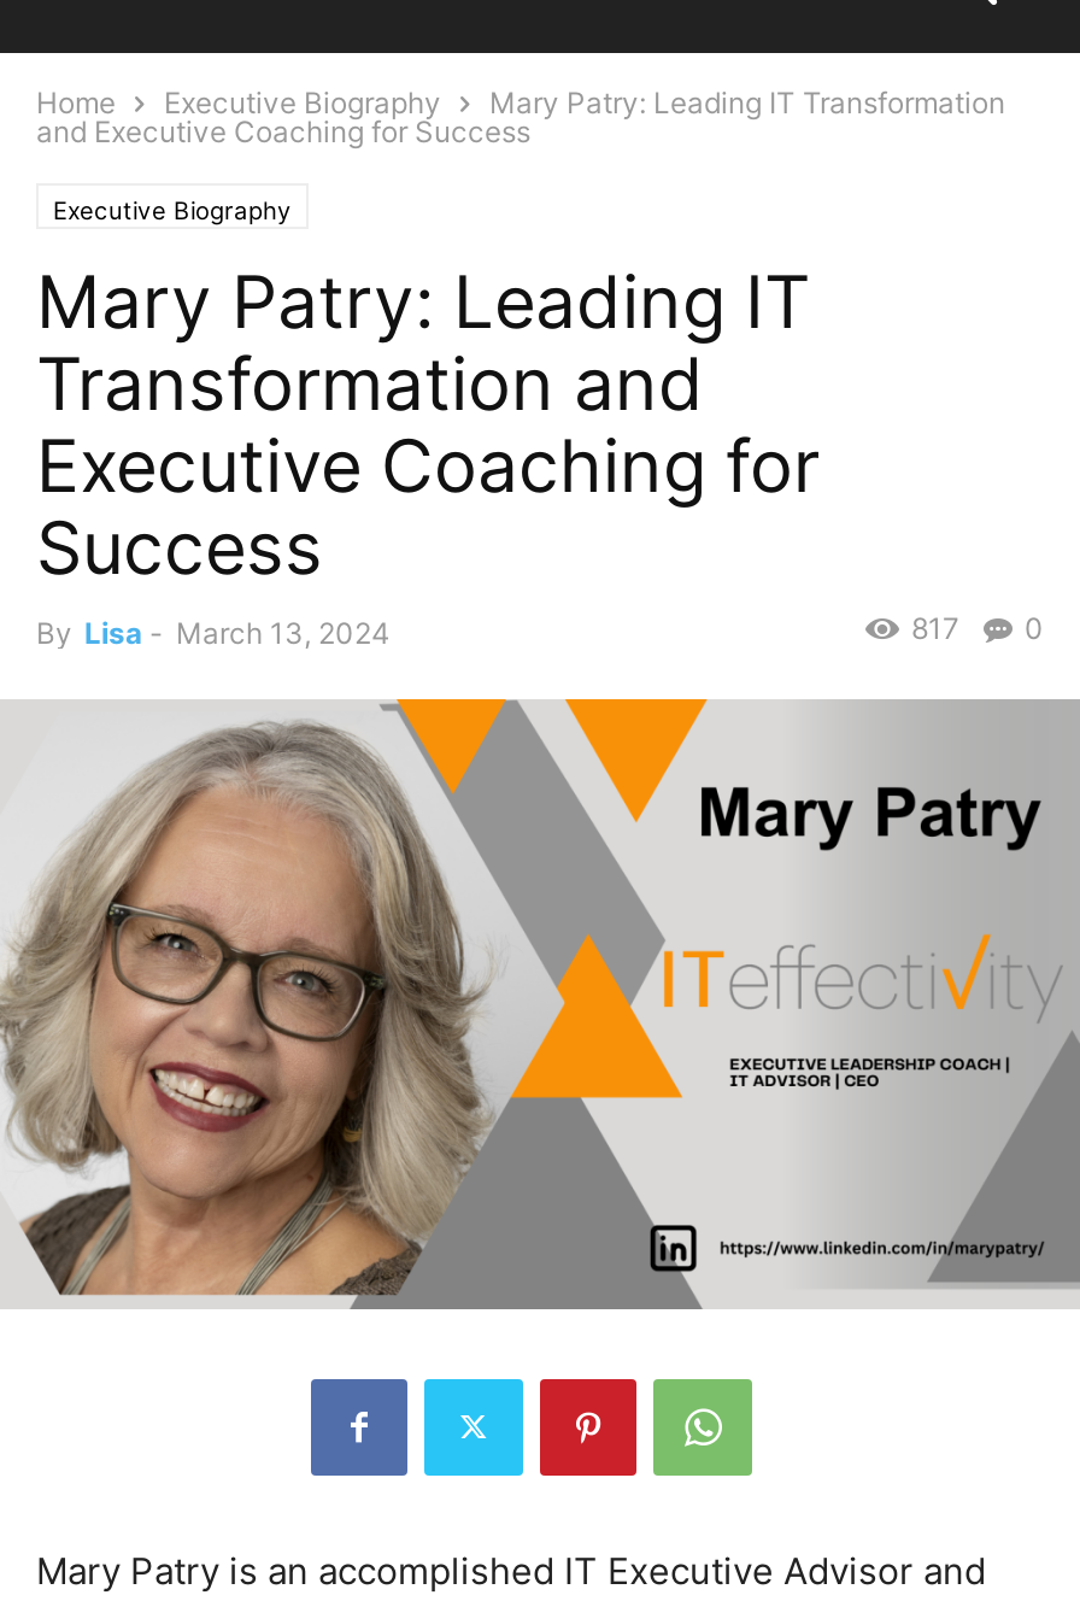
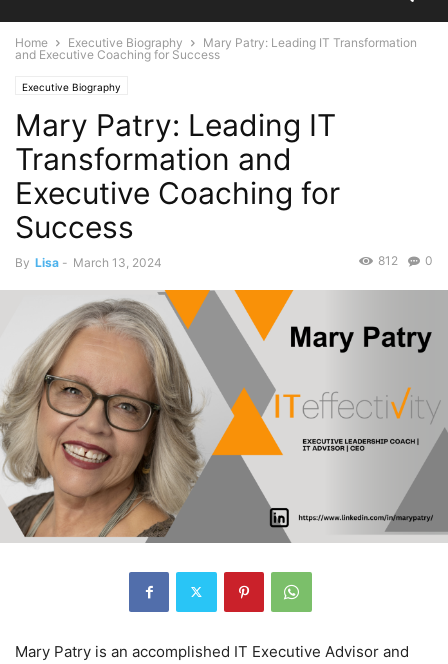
[911,610,1044,646] 817 0 -> [378,253,433,268] 812 0

